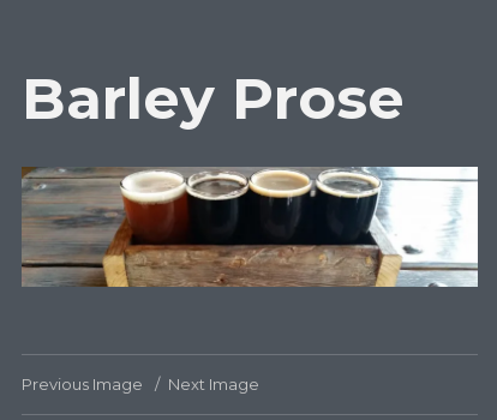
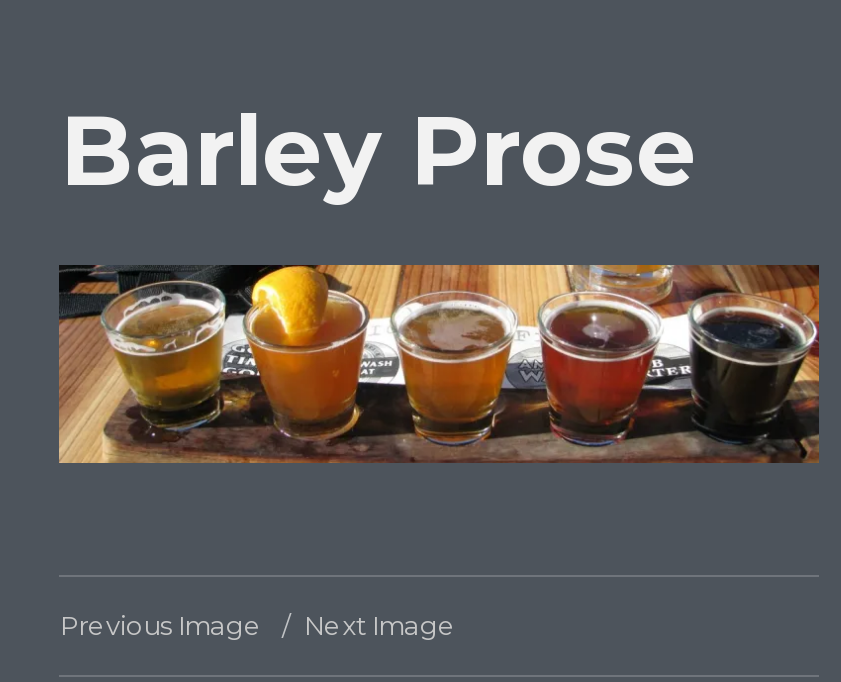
[22,166,479,288] [image] -> [59,263,821,465] [image]

